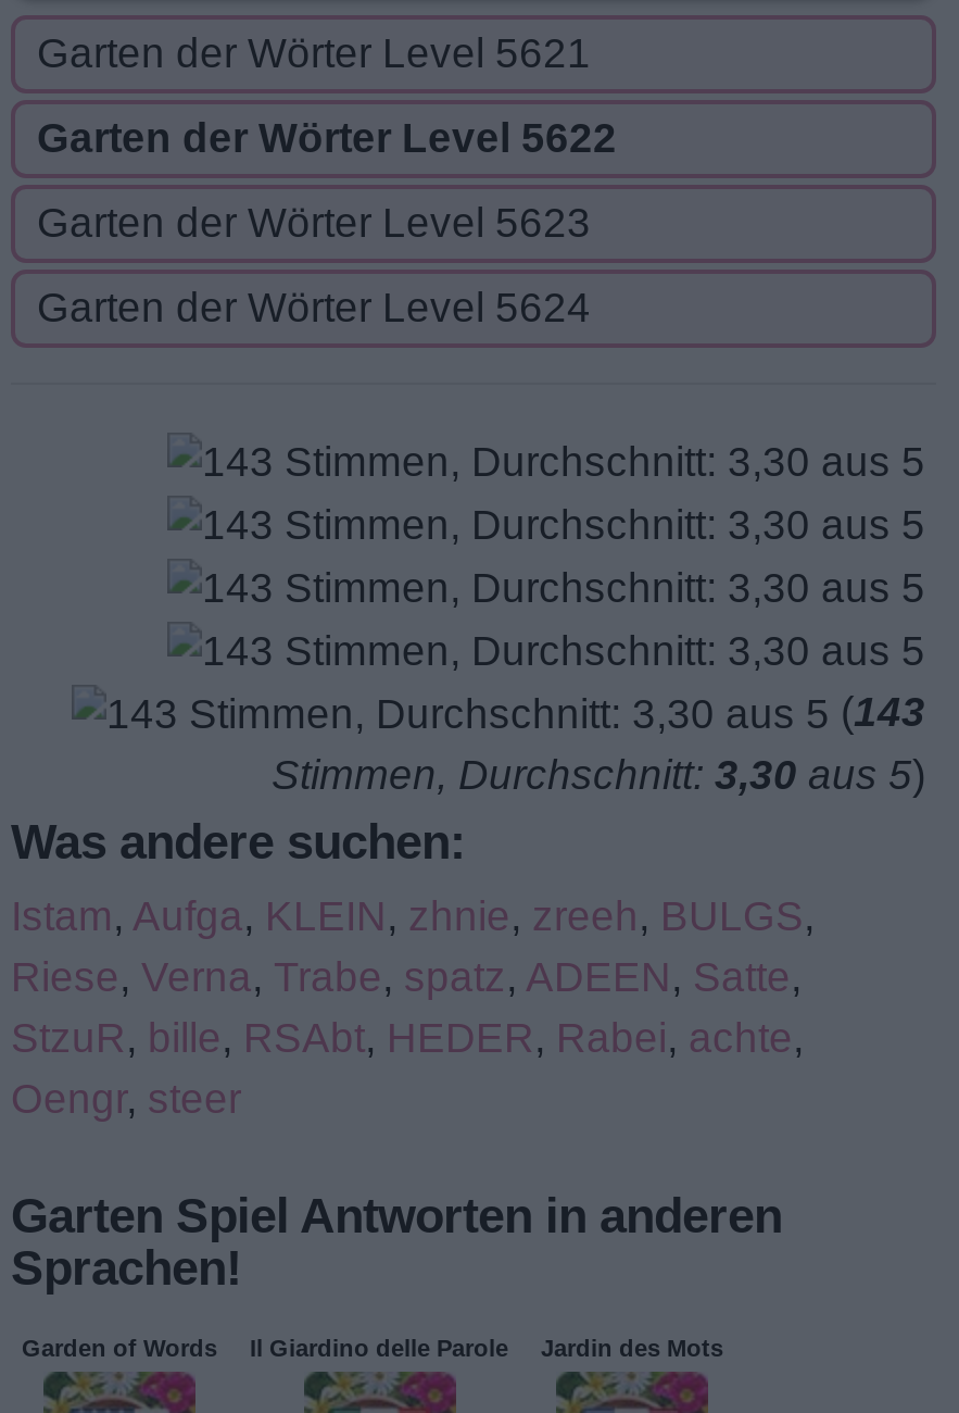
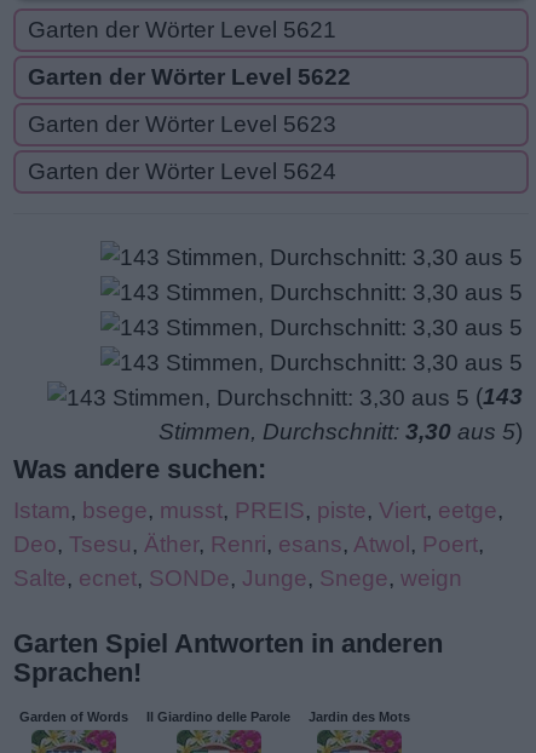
[11,893,815,1121] Istam, Aufga, KLEIN, zhnie, zreeh, BULGS, | Riese, Verna, Trabe, spatz, ADEEN, Satte, | StzuR, bille, RSAbt, HEDER, Rabei, achte, | Oengr, steer -> [13,497,503,590] Istam, bsege, musst, PREIS, piste, Viert, eetge, | Deo, Tsesu, Äther, Renri, esans, Atwol, Poert, | Salte, ecnet, SONDe, Junge, Snege, weign

